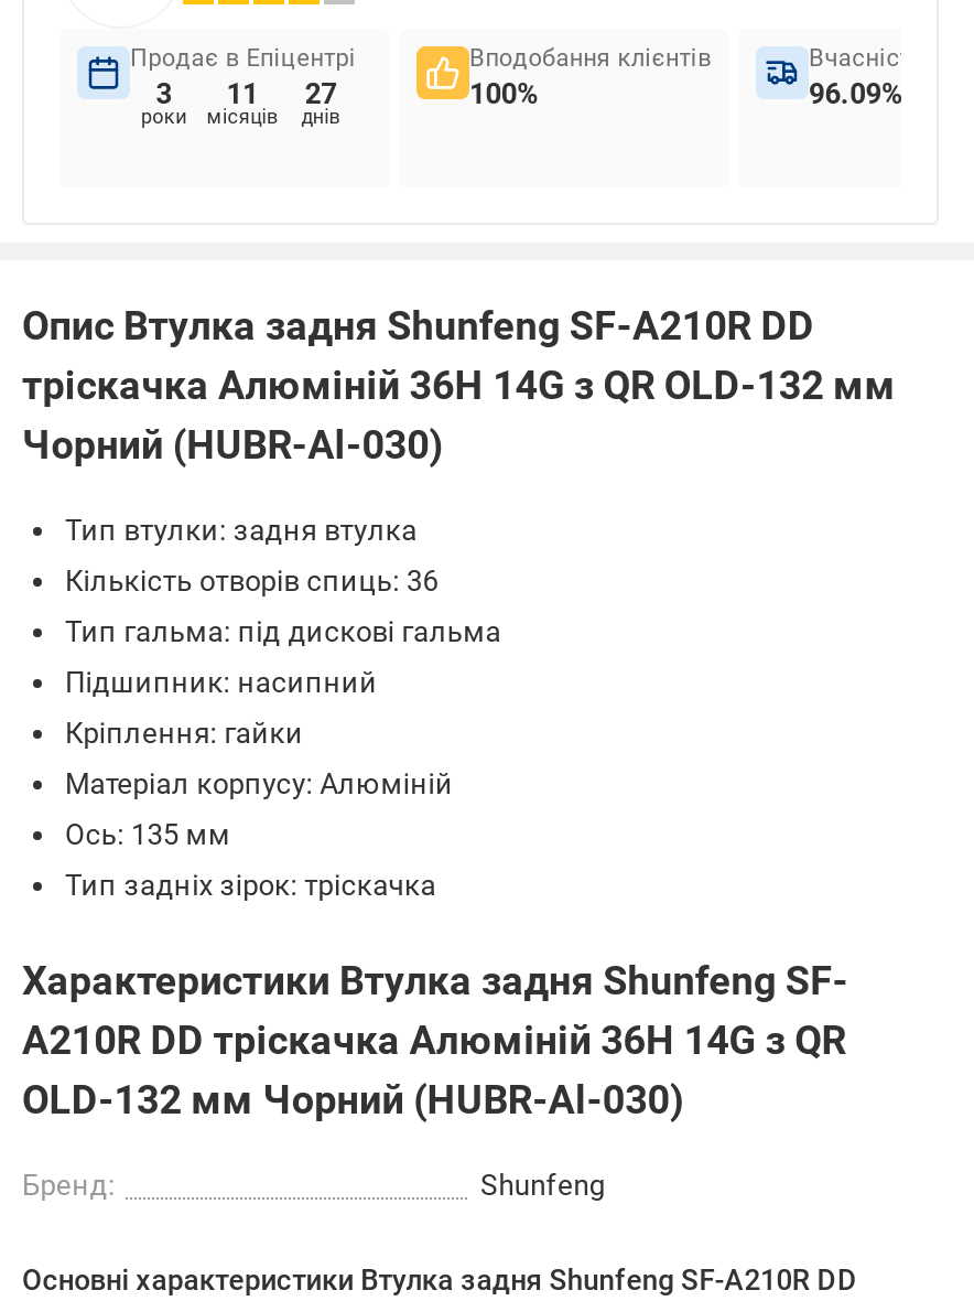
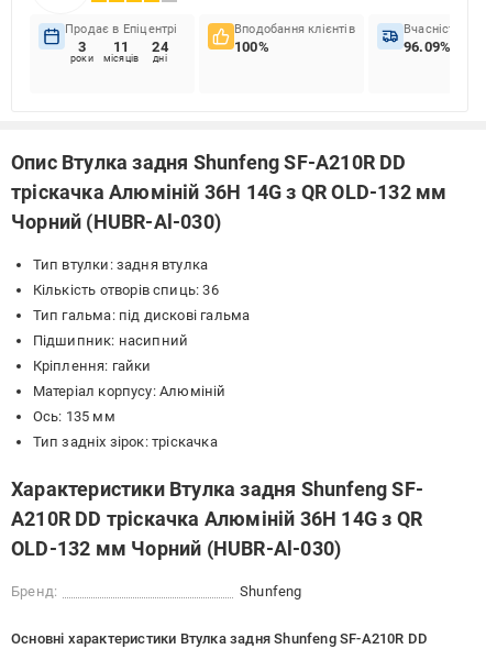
[301,77,340,128] 27 | днів -> [152,38,168,64] 24 | дні

